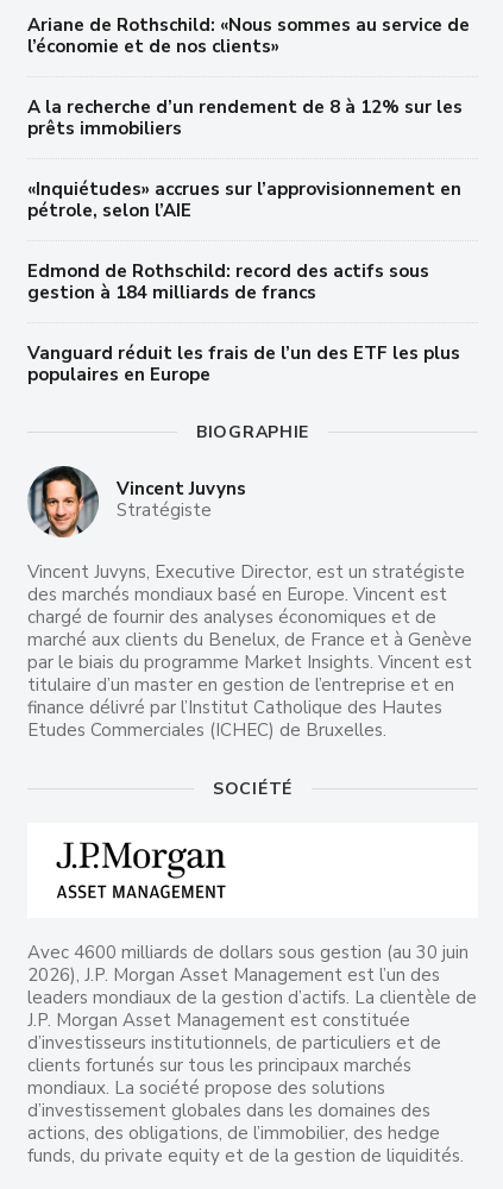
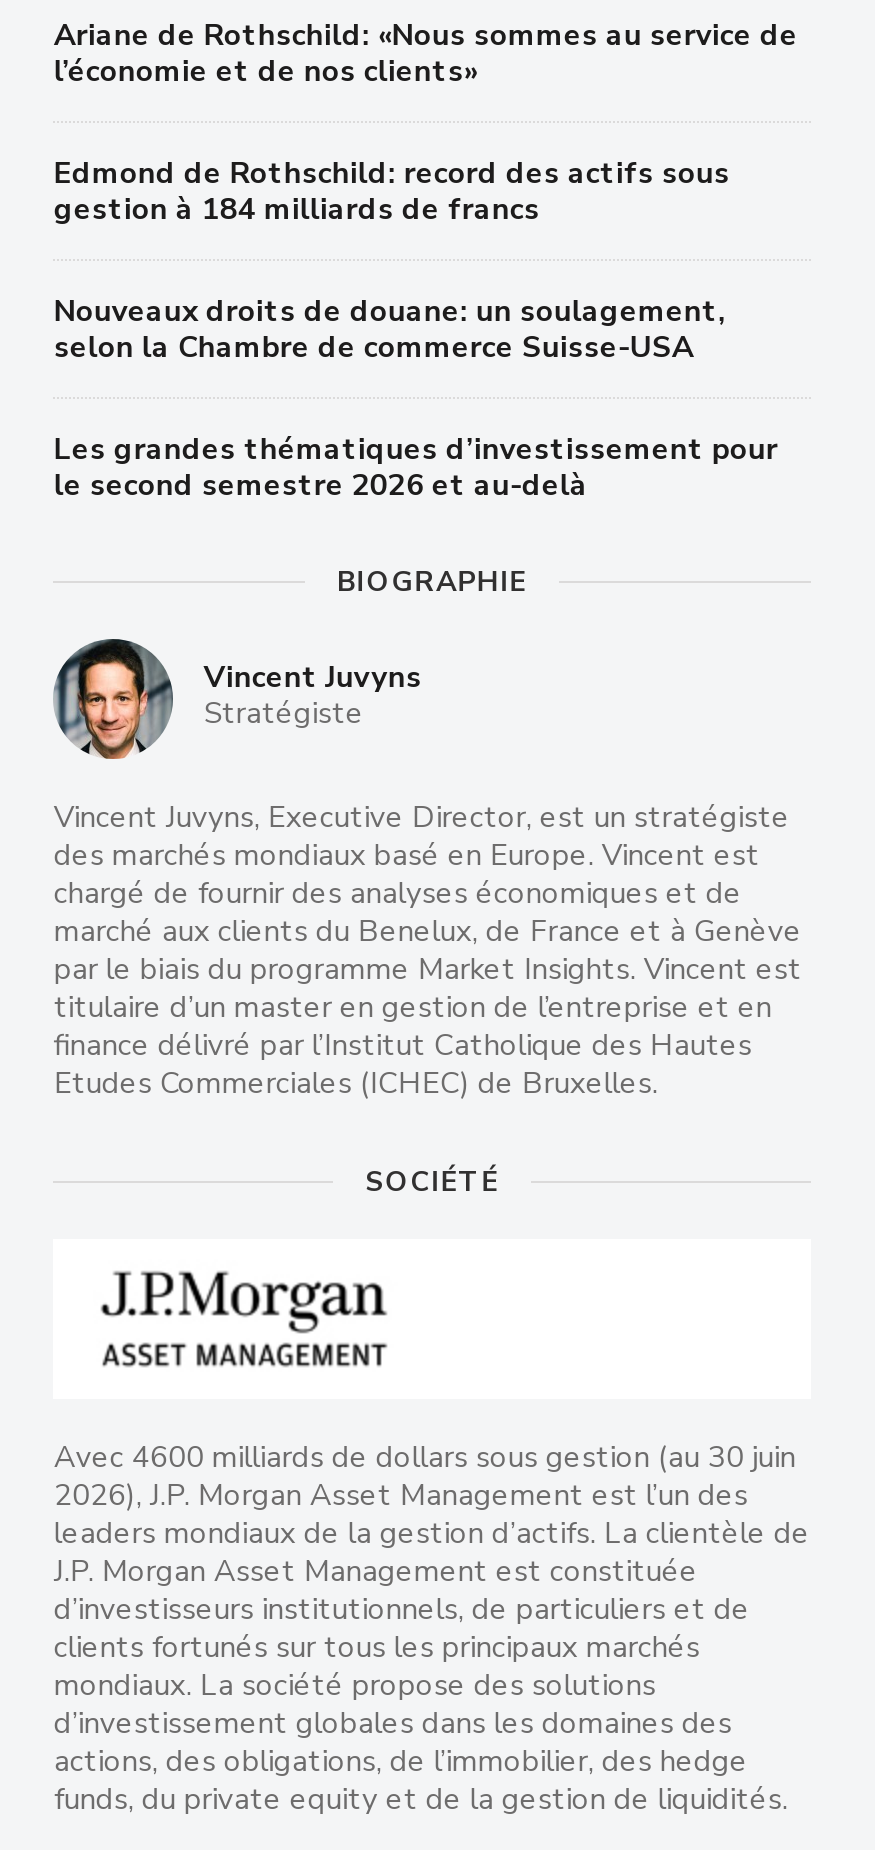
[28,95,463,222] A la recherche d’un rendement de 8 à 12% sur les | prêts immobiliers | «Inquiétudes» accrues sur l’approvisionnement en | pétrole, selon l’AIE -> none
moved [28,259,430,305] -> [54,153,730,229]: Edmond de Rothschild: record des actifs sous | gestion à 184 milliards de francs
[28,341,461,387] Vanguard réduit les frais de l’un des ETF les plus | populaires en Europe -> [54,291,778,505] Nouveaux droits de douane: un soulagement, | selon la Chambre de commerce Suisse-USA | Les grandes thématiques d’investissement pour | le second semestre 2026 et au-delà

